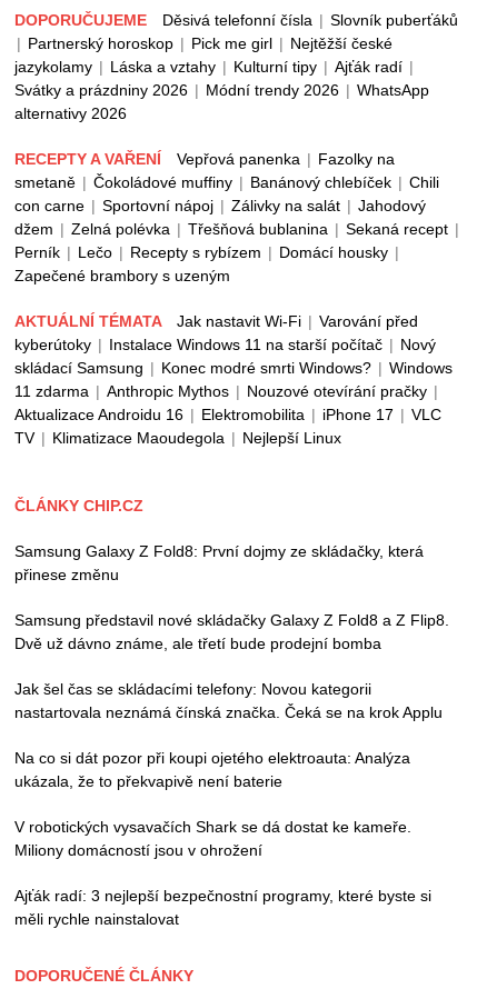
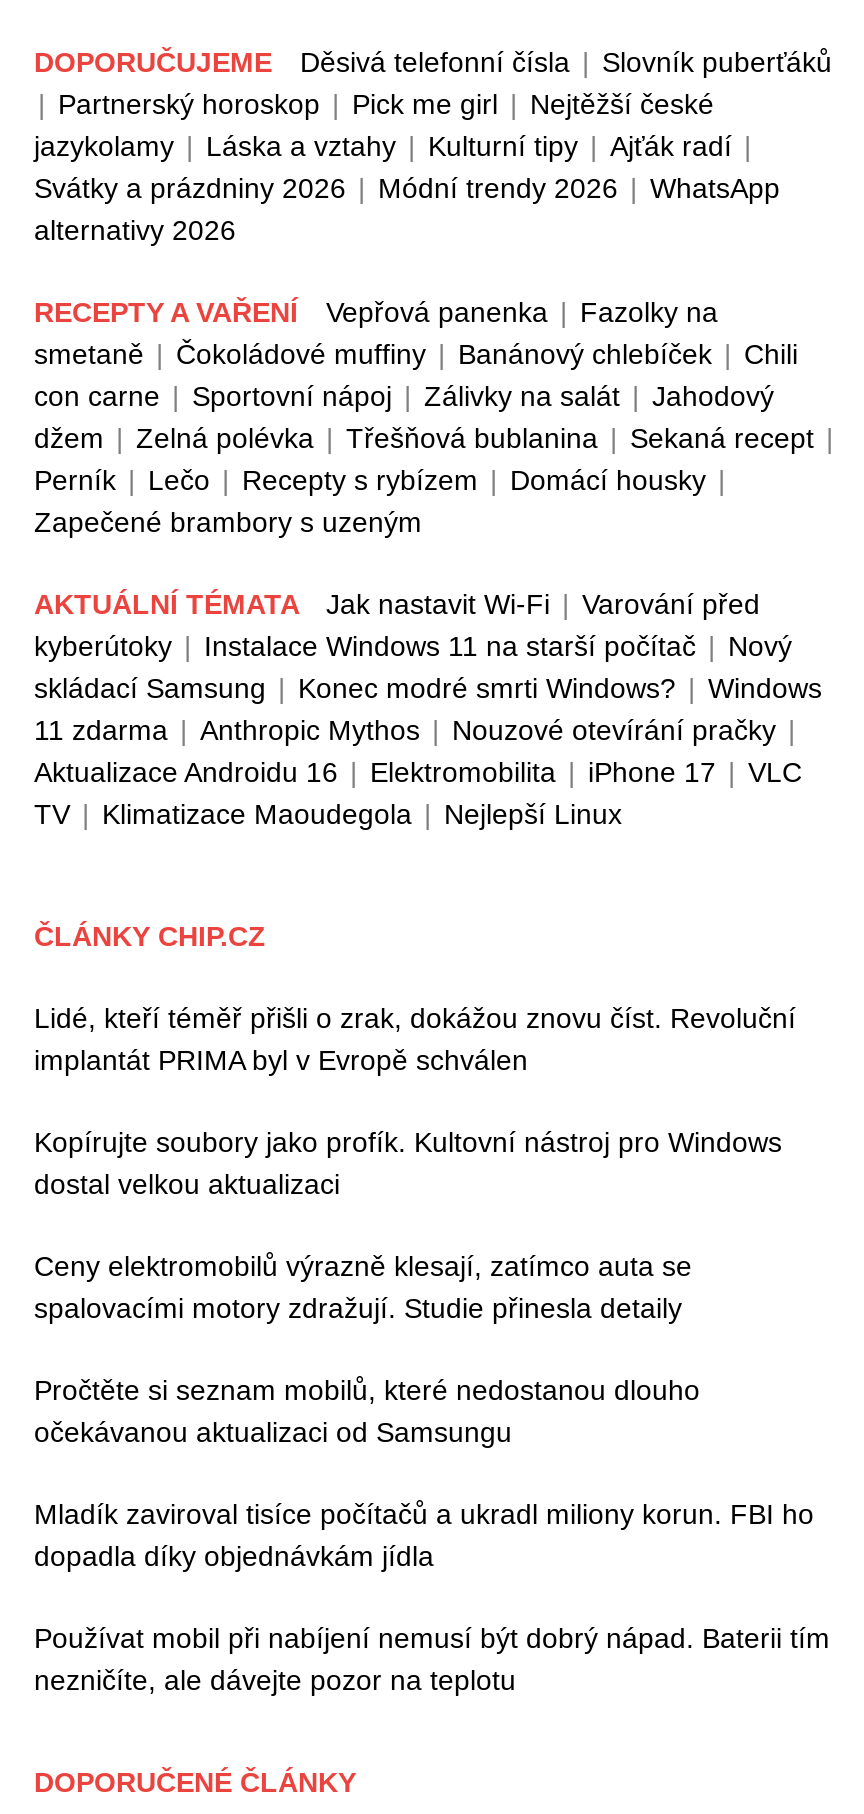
[14,543,424,584] Samsung Galaxy Z Fold8: První dojmy ze skládačky, která | přinese změnu -> [34,1002,796,1076] Lidé, kteří téměř přišli o zrak, dokážou znovu číst. Revoluční | implantát PRIMA byl v Evropě schválen
[14,611,449,653] Samsung představil nové skládačky Galaxy Z Fold8 a Z Flip8. | Dvě už dávno známe, ale třetí bude prodejní bomba -> [34,1126,782,1200] Kopírujte soubory jako profík. Kultovní nástroj pro Windows | dostal velkou aktualizaci
[14,680,443,721] Jak šel čas se skládacími telefony: Novou kategorii | nastartovala neznámá čínská značka. Čeká se na krok Applu -> [34,1250,692,1324] Ceny elektromobilů výrazně klesají, zatímco auta se | spalovacími motory zdražují. Studie přinesla detaily
[14,749,410,790] Na co si dát pozor při koupi ojetého elektroauta: Analýza | ukázala, že to překvapivě není baterie -> [34,1374,700,1448] Pročtěte si seznam mobilů, které nedostanou dlouho | očekávanou aktualizaci od Samsungu
[14,818,411,859] V robotických vysavačích Shark se dá dostat ke kameře. | Miliony domácností jsou v ohrožení -> [34,1498,814,1572] Mladík zaviroval tisíce počítačů a ukradl miliony korun. FBI ho | dopadla díky objednávkám jídla
[14,887,431,928] Ajťák radí: 3 nejlepší bezpečnostní programy, které byste si | měli rychle nainstalovat -> [34,1622,830,1696] Používat mobil při nabíjení nemusí být dobrý nápad. Baterii tím | nezničíte, ale dávejte pozor na teplotu

